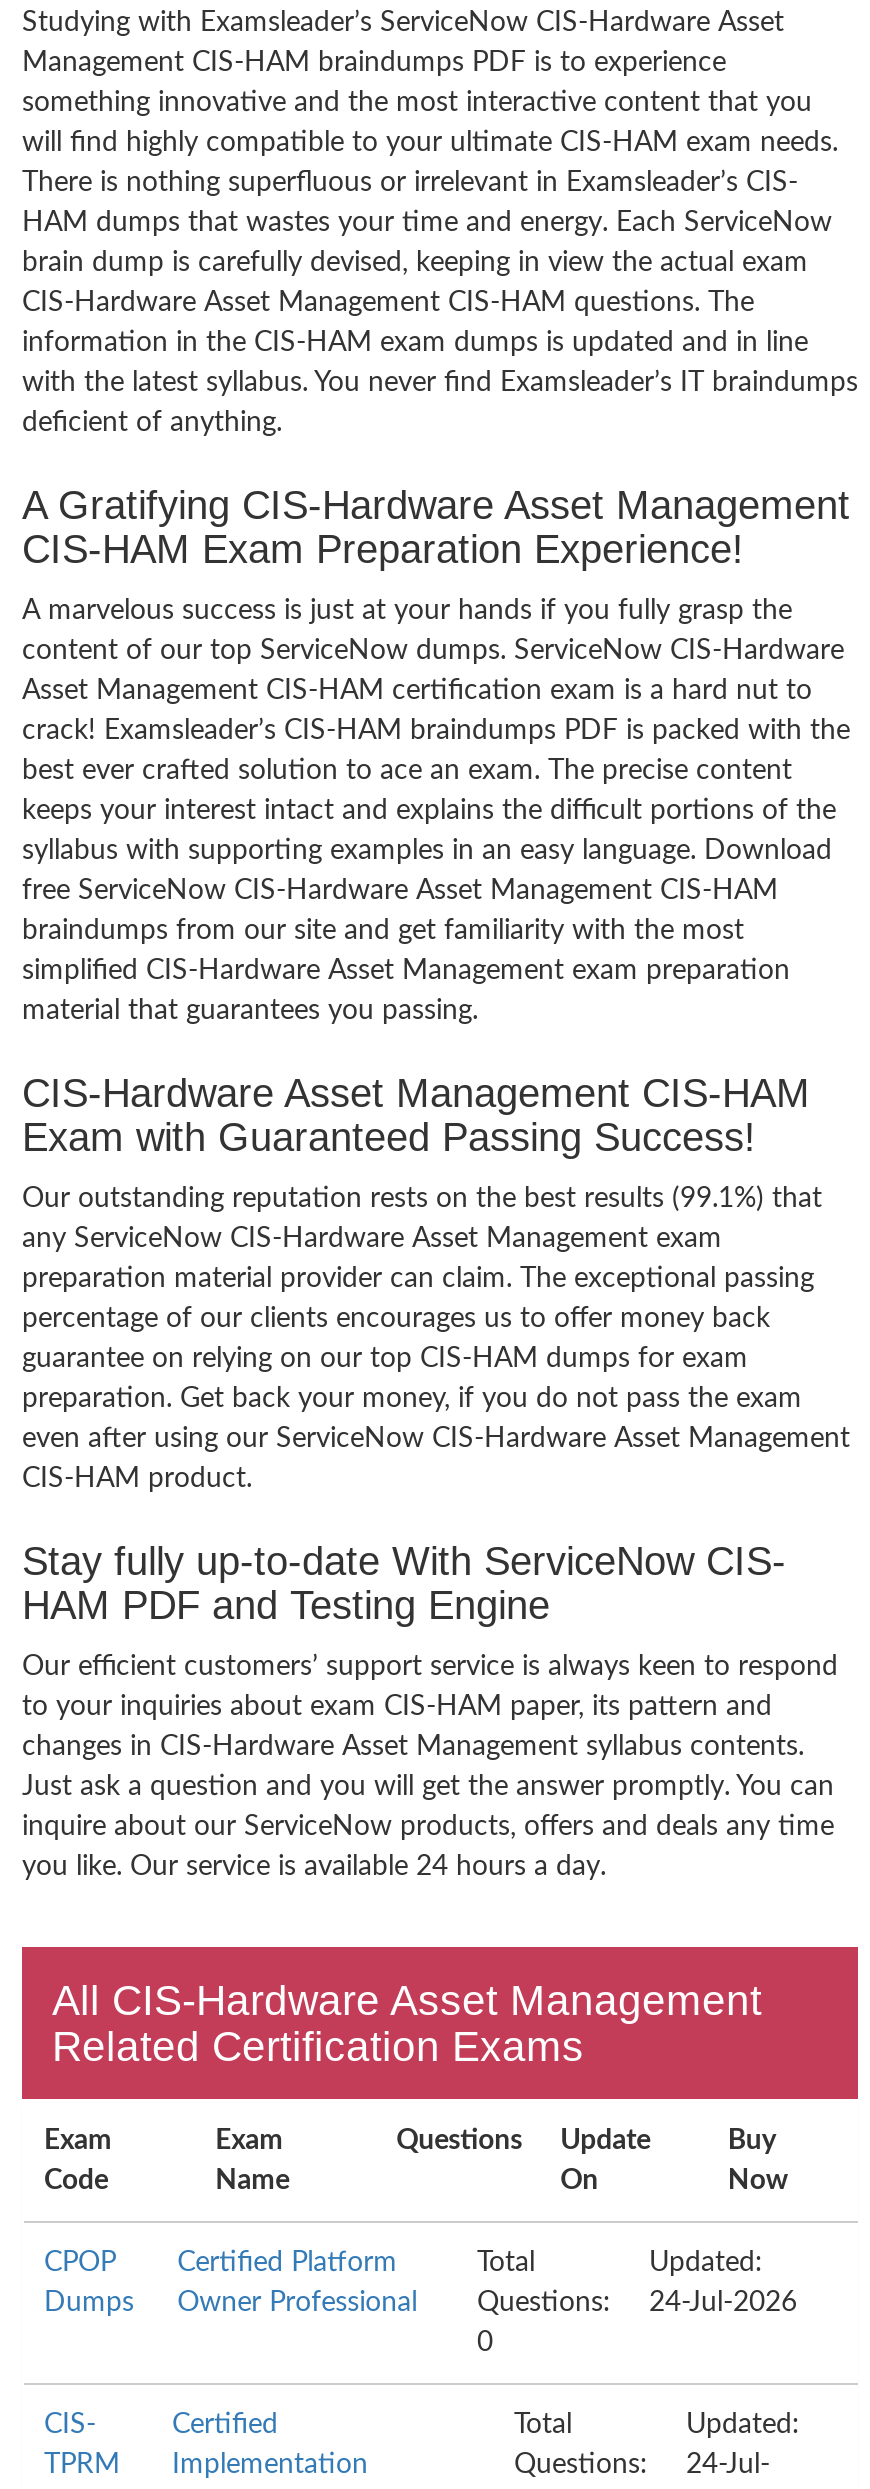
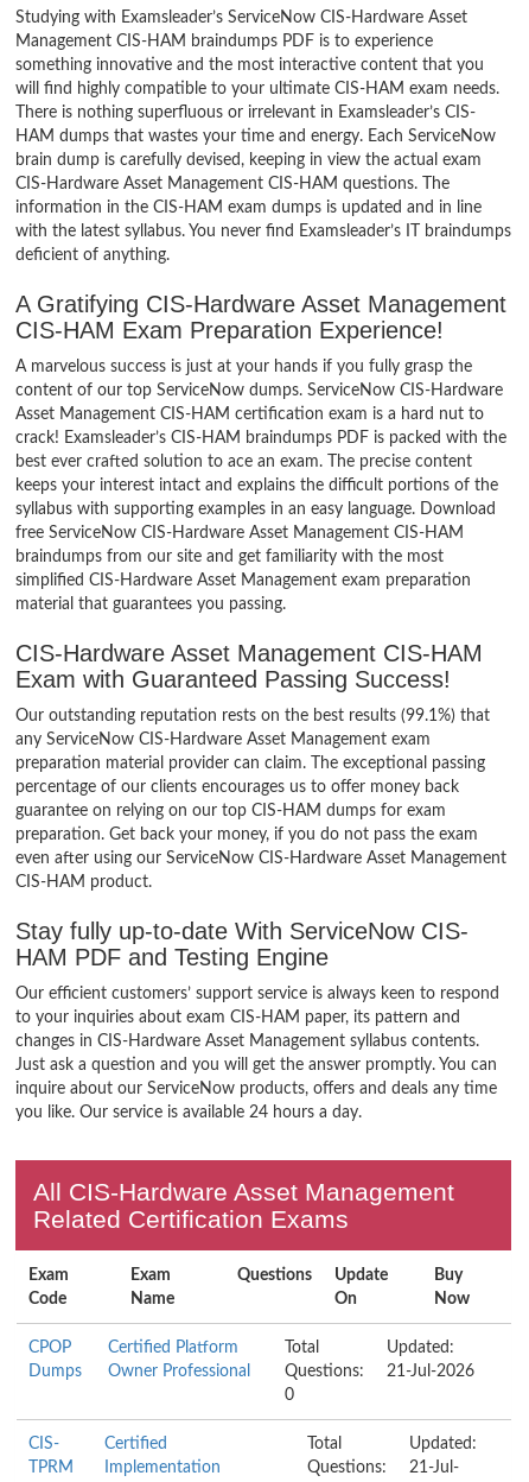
[477,2289,797,2317] Questions: 24-Jul-2026 -> [285,1363,475,1380] Questions: 21-Jul-2026
[514,2451,770,2479] Questions: 24-Jul- -> [307,1459,459,1476] Questions: 21-Jul-

